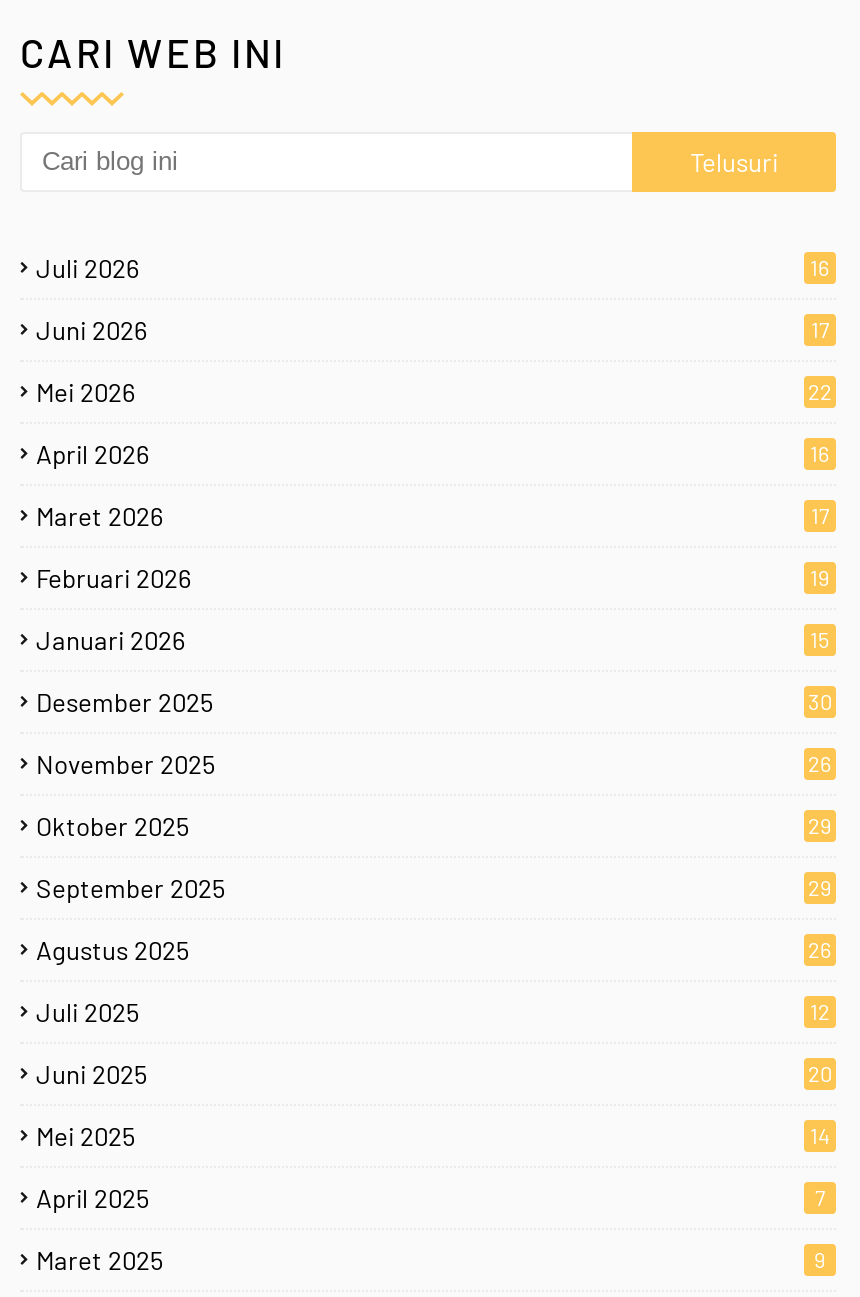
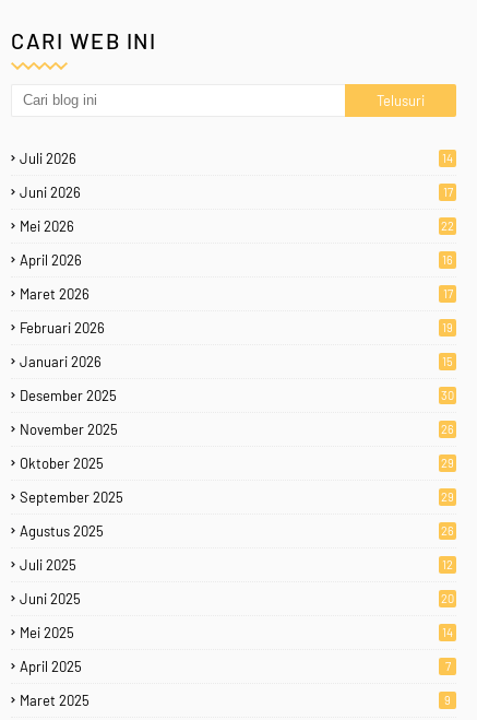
[810,254,830,280] 16 -> [442,151,453,165] 14

